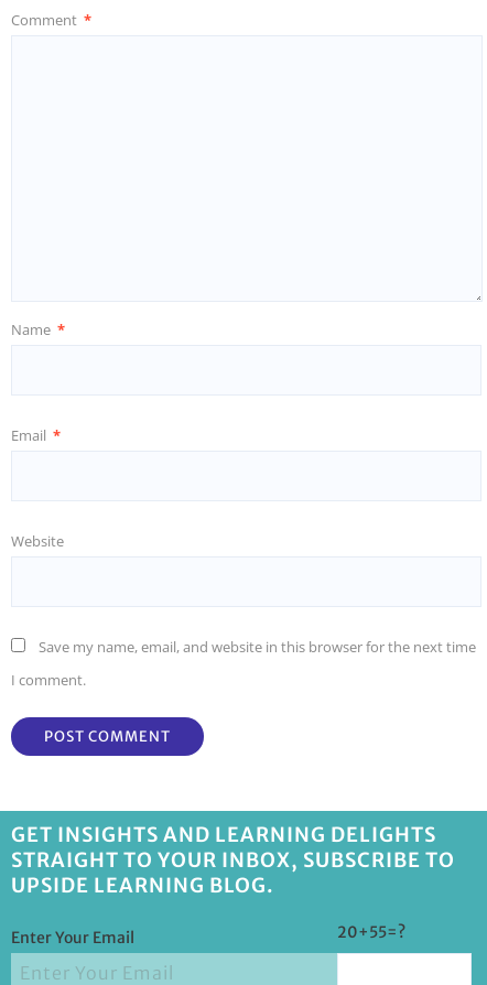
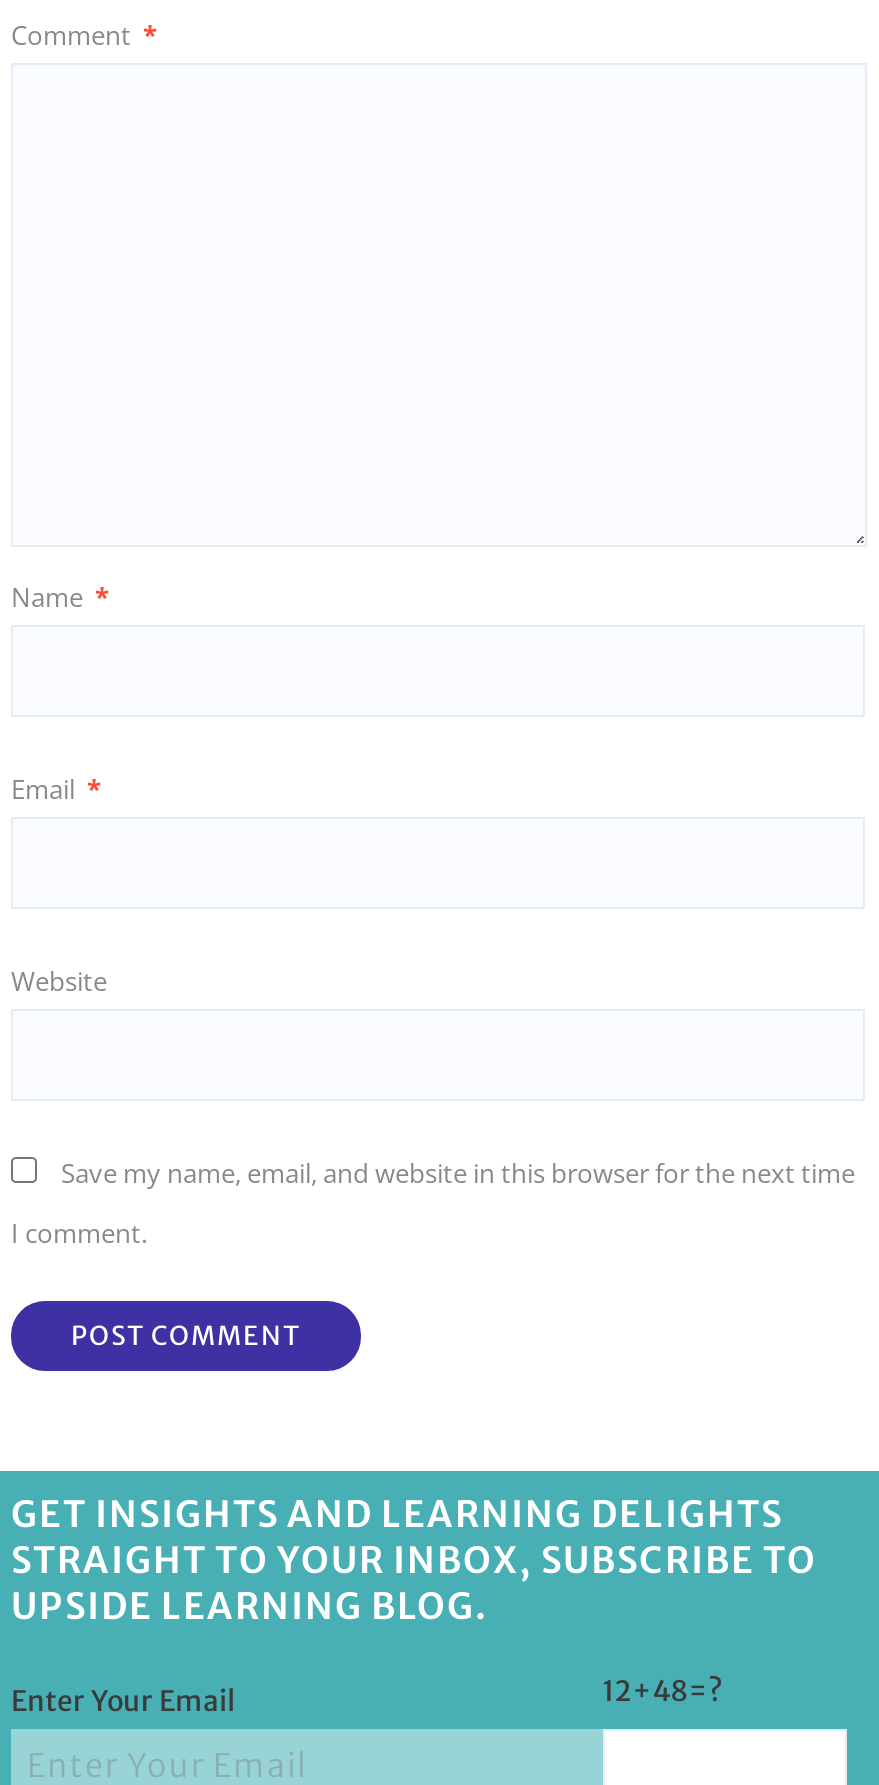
[337,922,405,942] 20+55=? -> [602,1672,722,1708] 12+48=?

